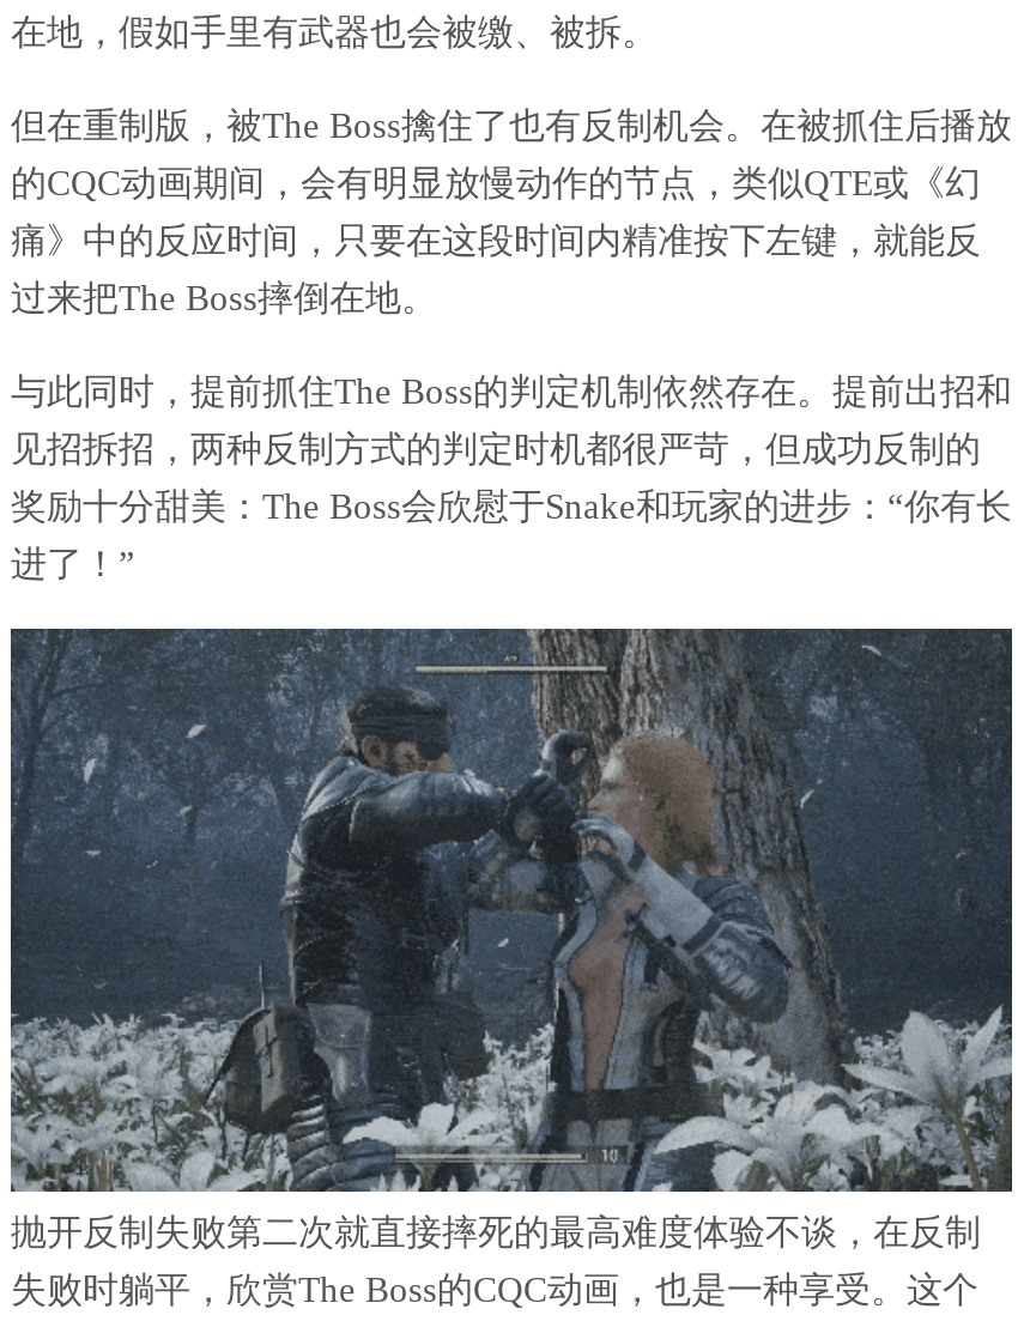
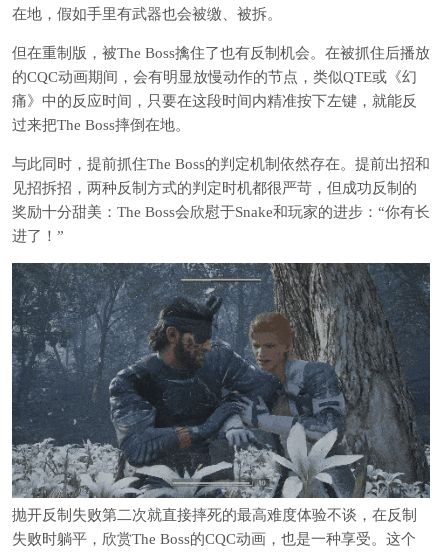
[11,629,1012,1194] [image] -> [12,263,430,498] [image]

